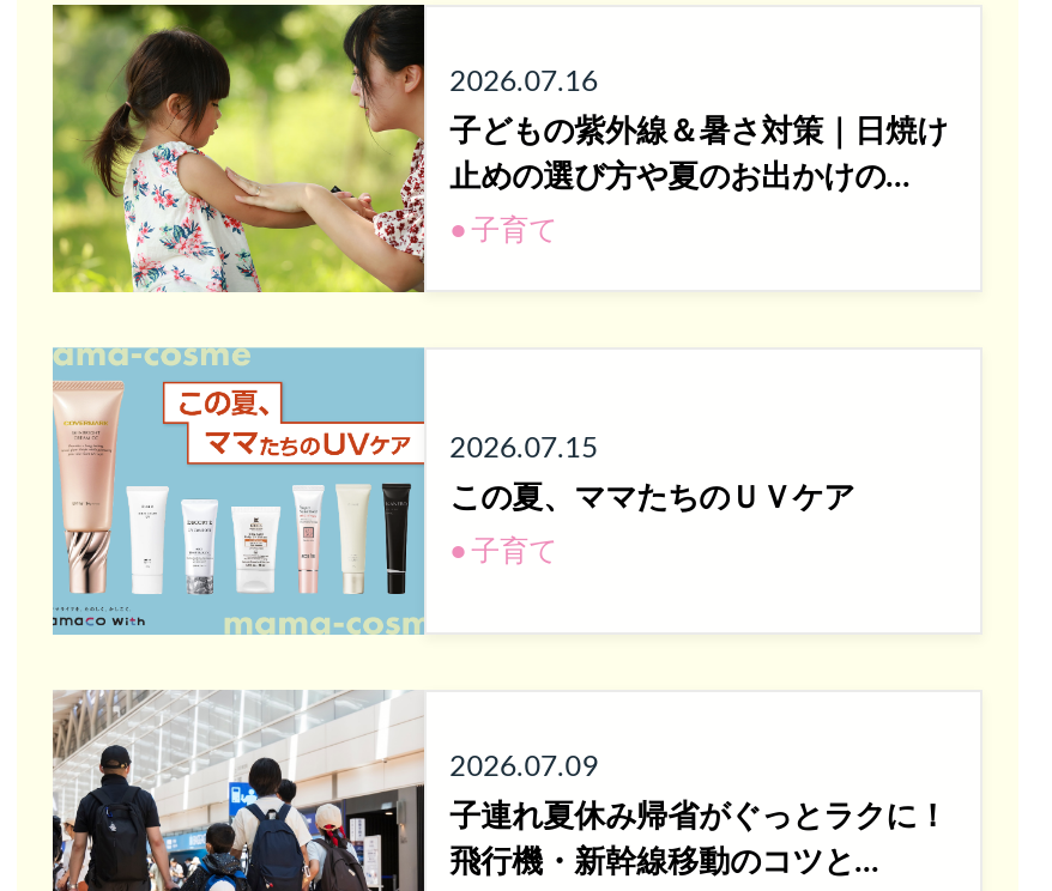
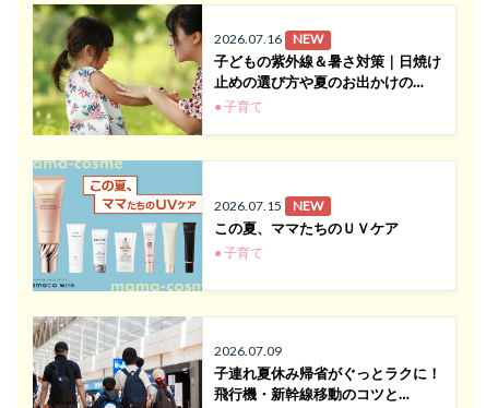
none -> [292,31,323,47] NEW
none -> [292,197,323,214] NEW

